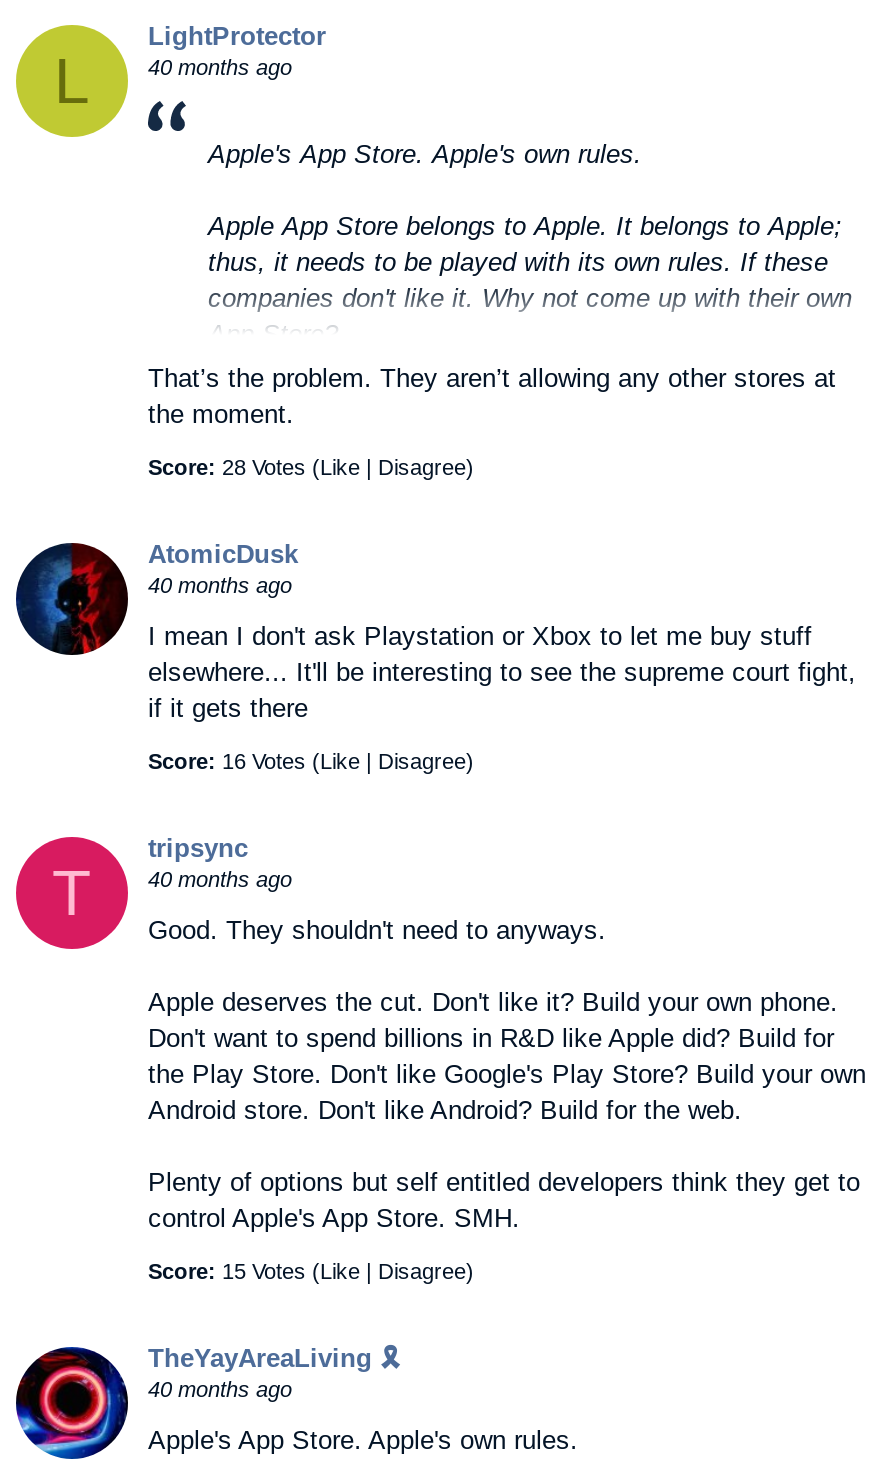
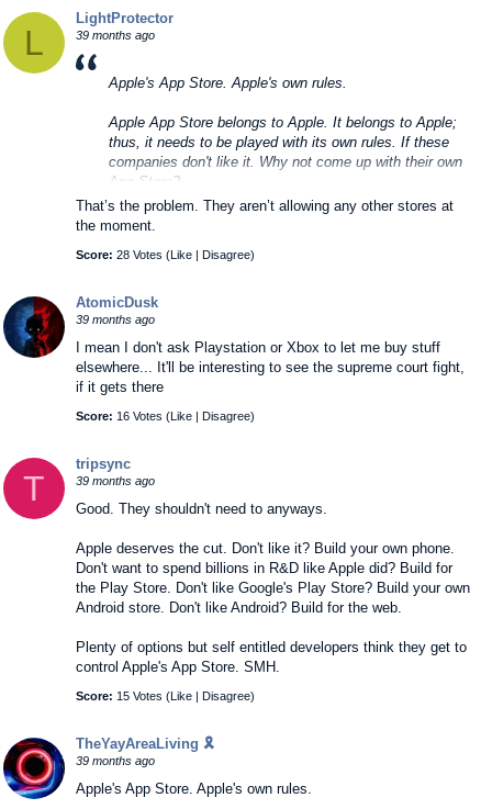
[148,54,292,78] 40 months ago -> [76,28,155,41] 39 months ago
[148,572,292,596] 40 months ago -> [76,312,155,325] 39 months ago
[148,866,292,890] 40 months ago -> [76,474,155,487] 39 months ago
[148,1376,292,1400] 40 months ago -> [76,754,155,767] 39 months ago

